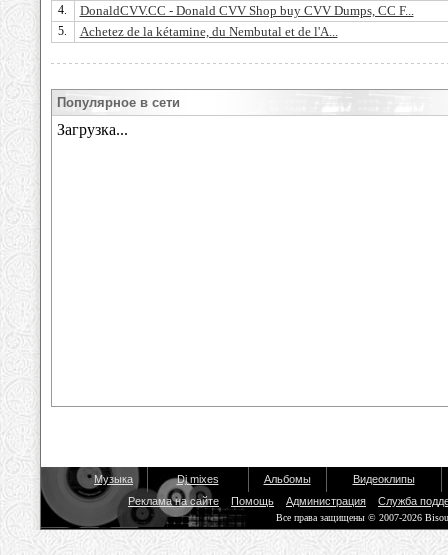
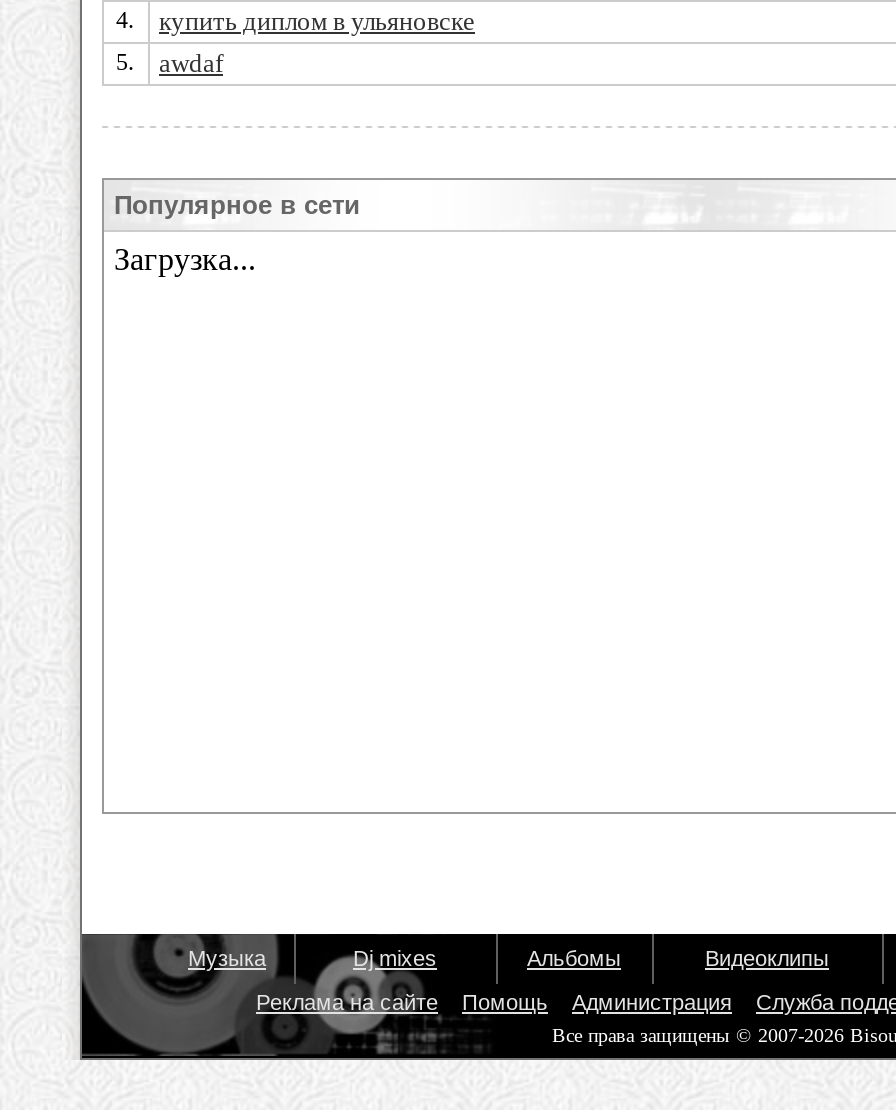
[79,3,413,18] DonaldCVV.CC - Donald CVV Shop buy CVV Dumps, CC F... -> [159,6,475,36] купить диплом в ульяновске
[79,24,337,39] Achetez de la kétamine, du Nembutal et de l'A... -> [159,48,223,78] awdaf

